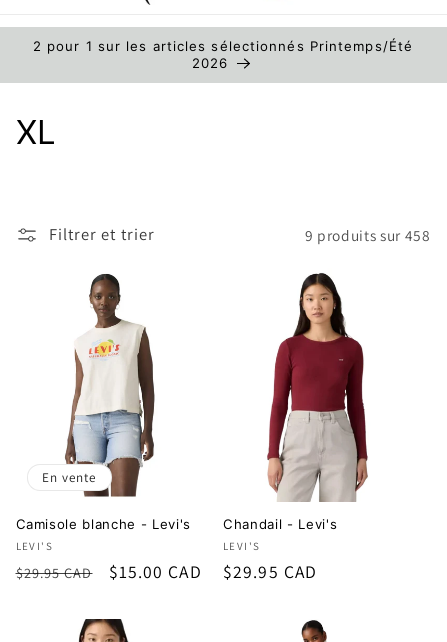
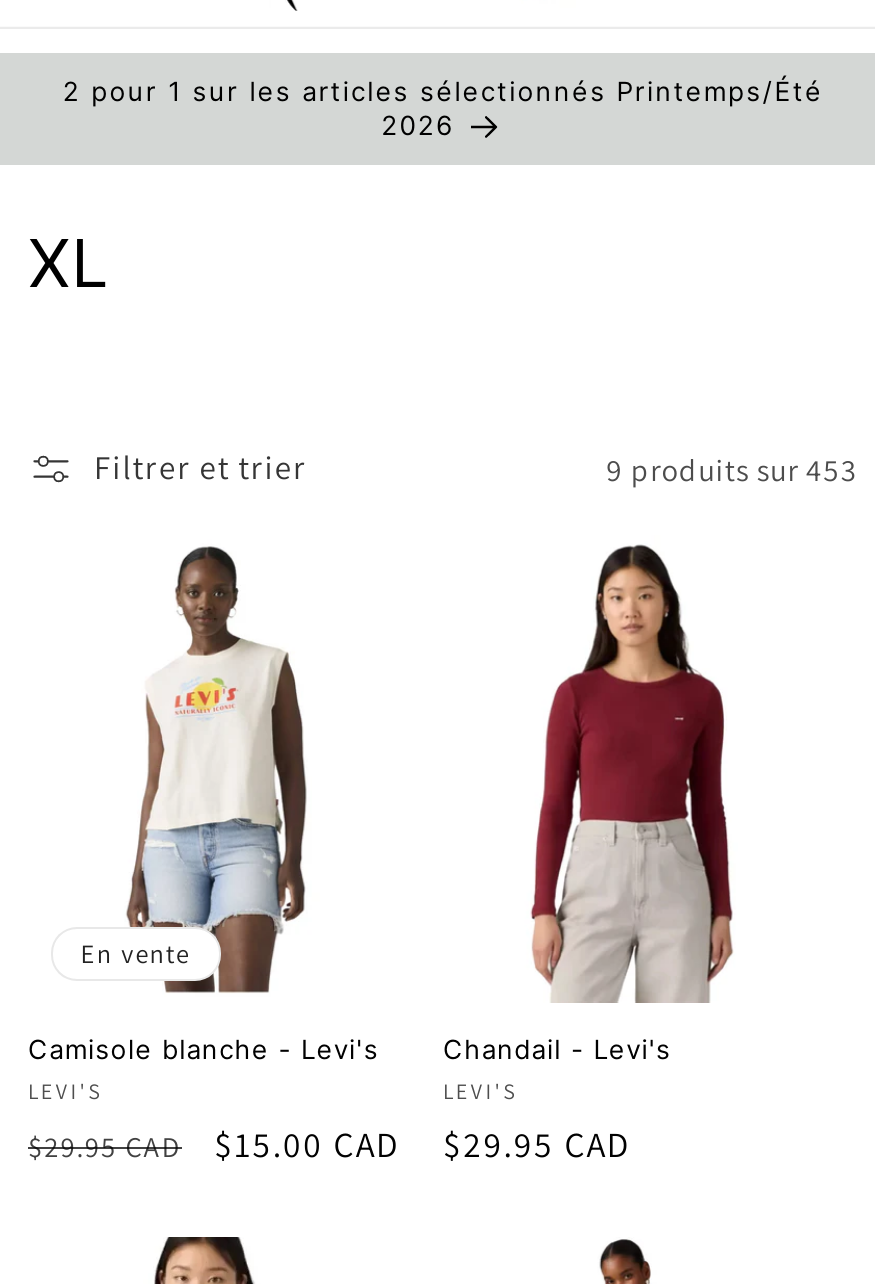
[305,225,430,245] 9 produits sur 458 -> [606,449,858,489] 9 produits sur 453

